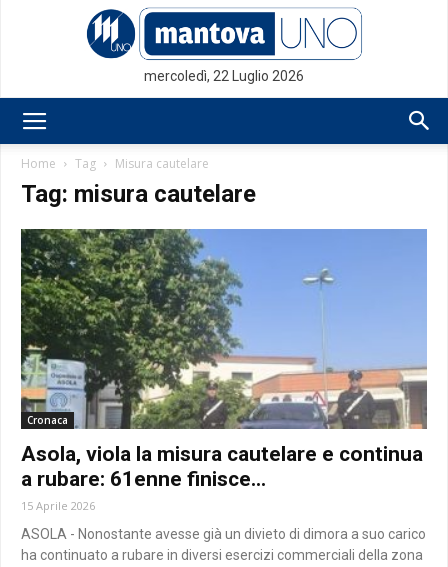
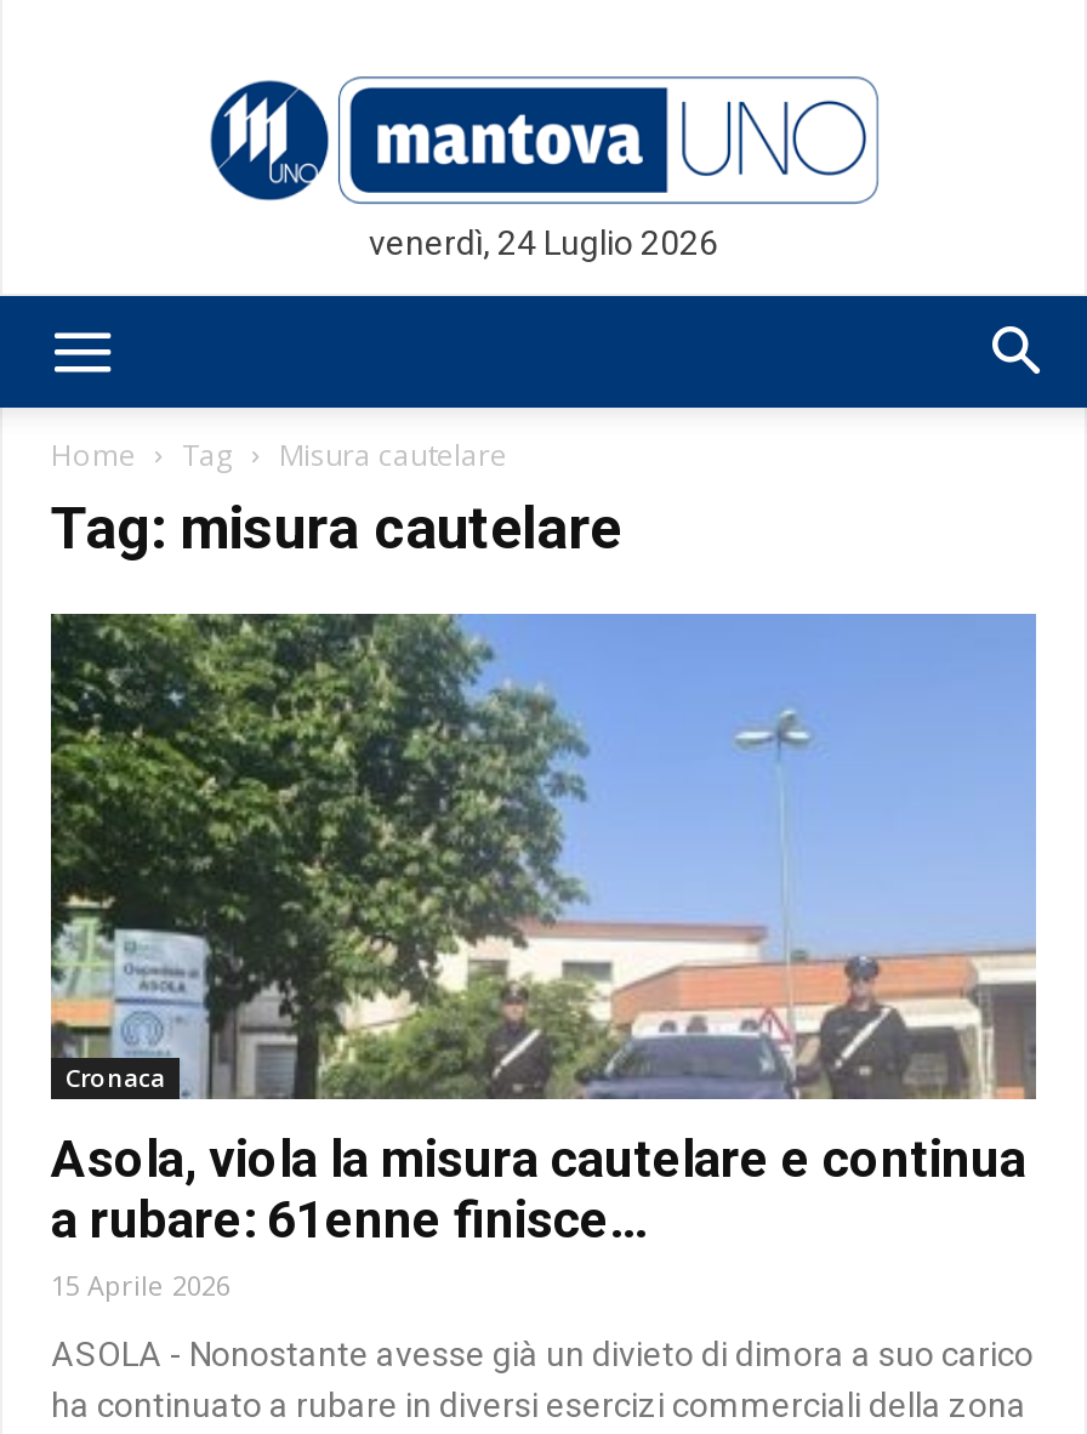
[144,68,304,84] mercoledì, 22 Luglio 2026 -> [369,223,718,262] venerdì, 24 Luglio 2026

